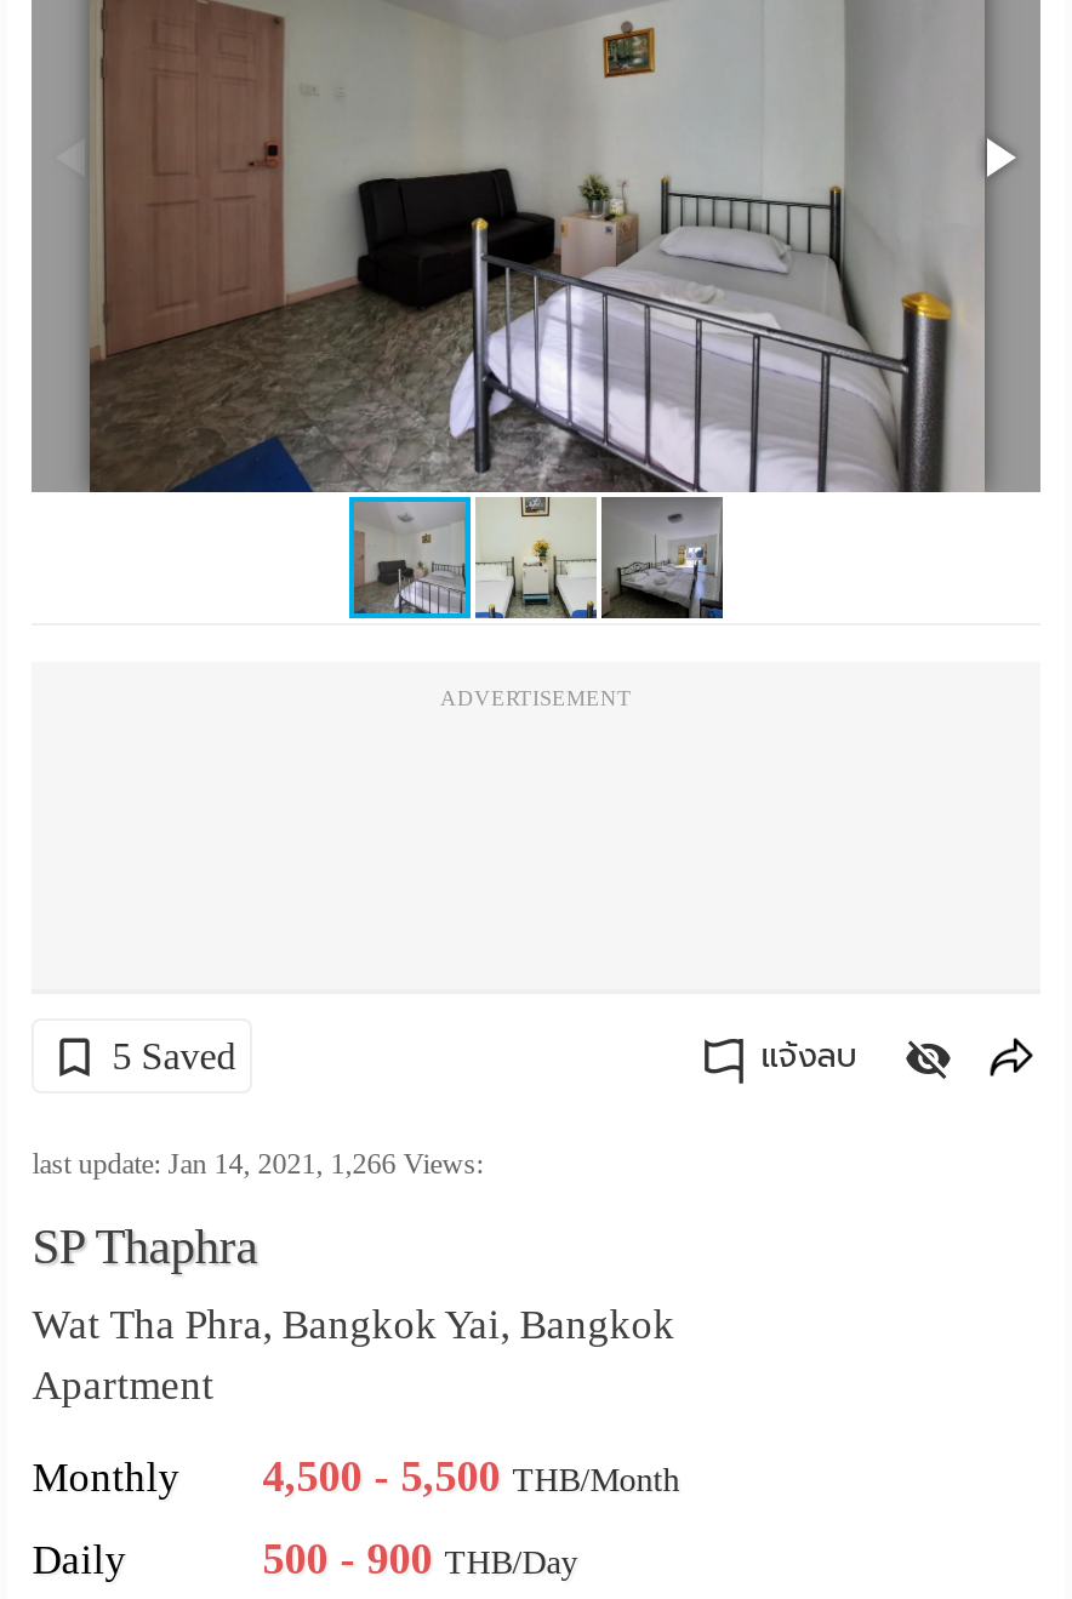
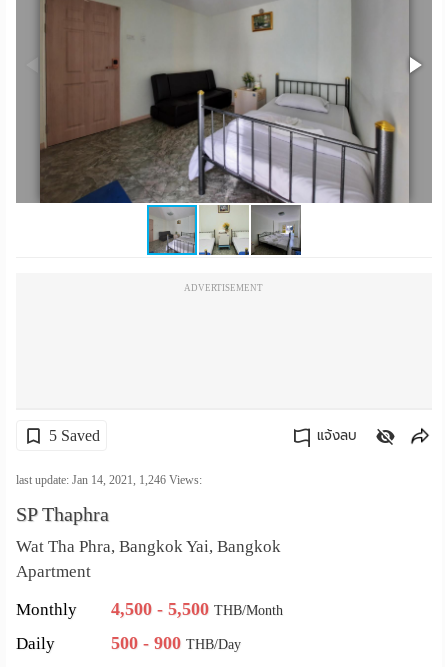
[32,1147,483,1181] last update: Jan 14, 2021, 1,266 Views: -> [16,473,202,487] last update: Jan 14, 2021, 1,246 Views:

